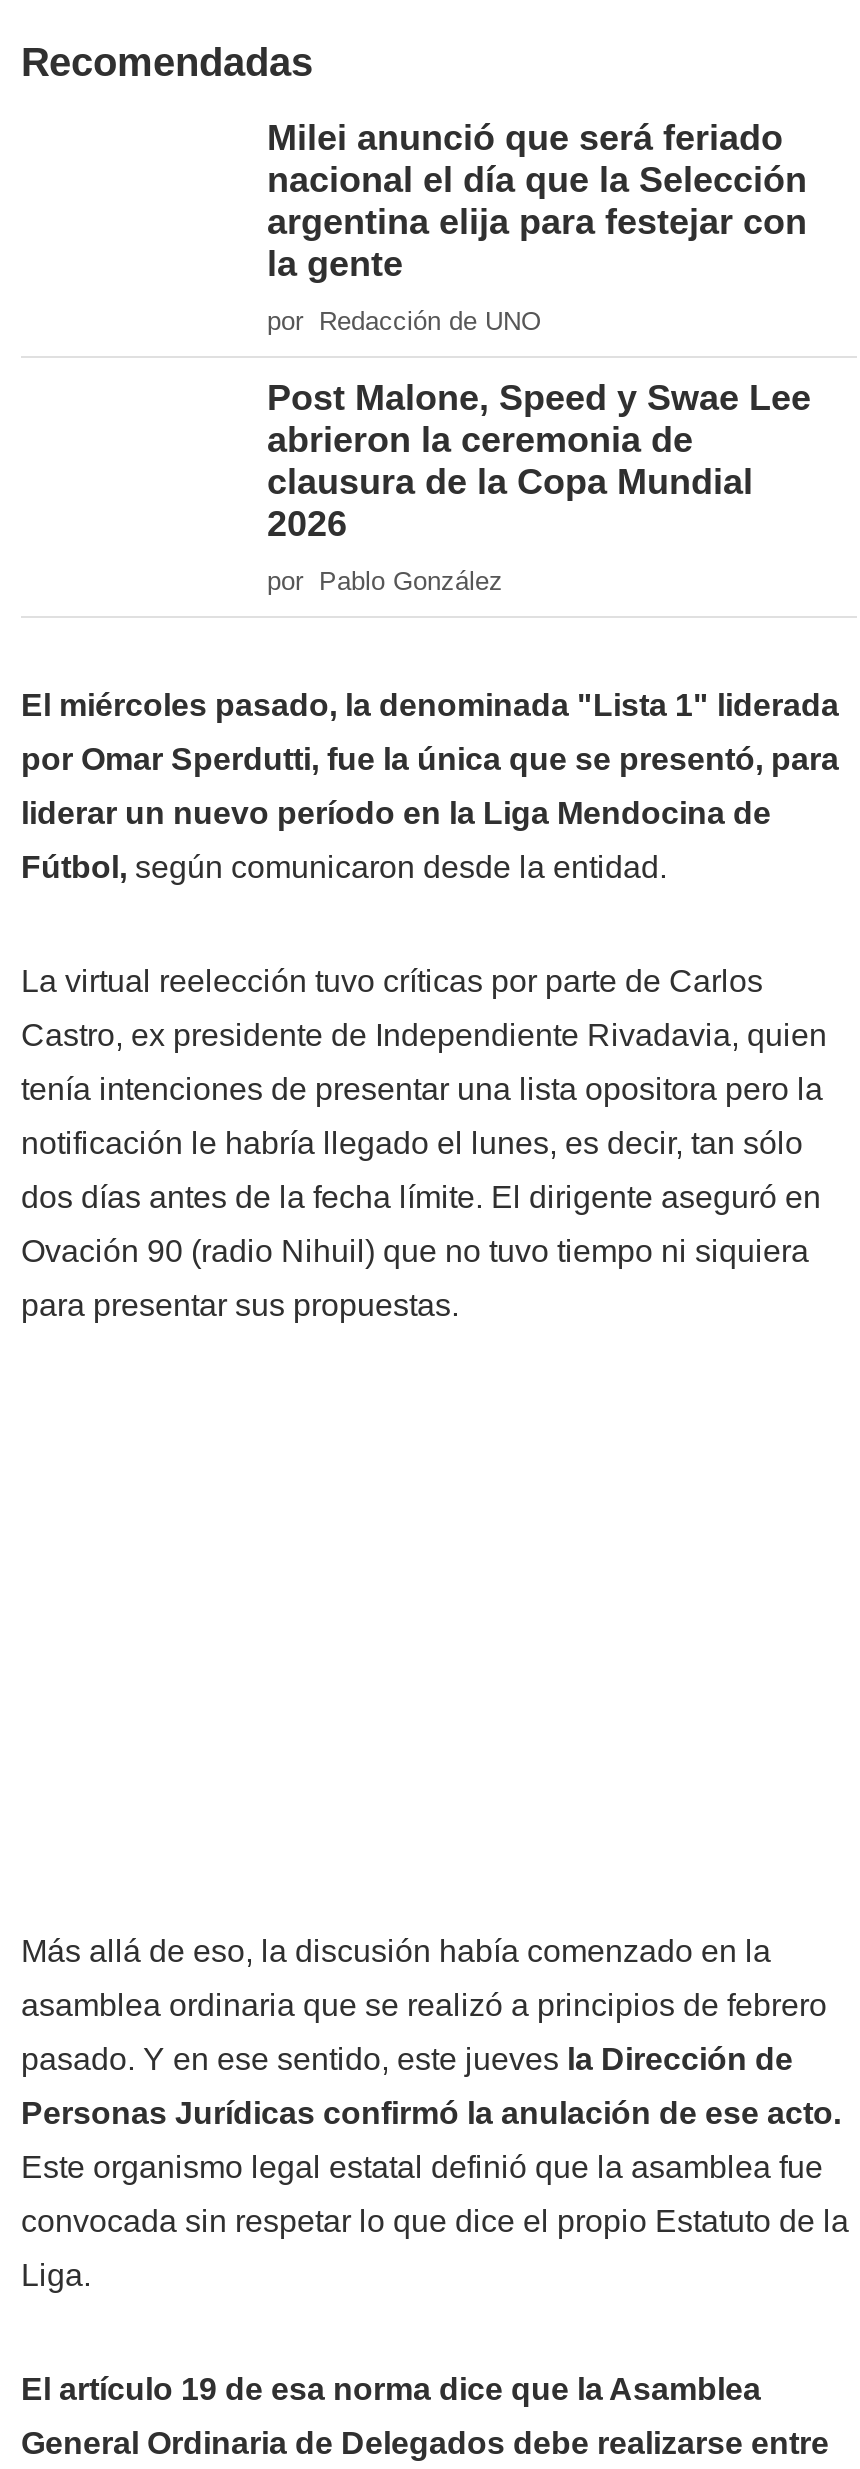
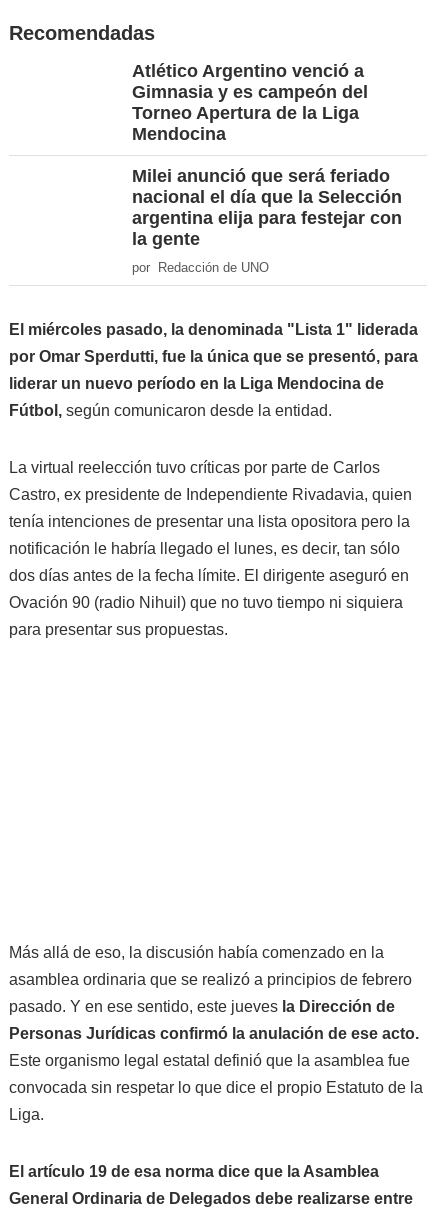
none -> [132,61,368,144] Atlético Argentino venció a | Gimnasia y es campeón del | Torneo Apertura de la Liga | Mendocina
moved [267,119,807,337] -> [132,166,402,275]: Milei anunció que será feriado | nacional el día que la Selección | argentina elija para festejar con | la gente | por Redacción de UNO
[267,379,811,597] Post Malone, Speed y Swae Lee | abrieron la ceremonia de | clausura de la Copa Mundial | 2026 | por Pablo González -> none

